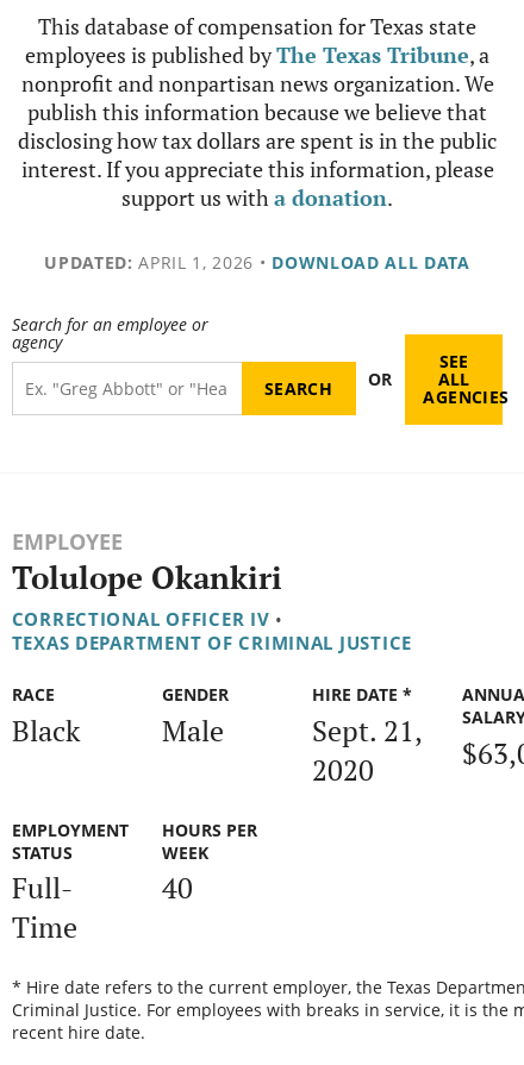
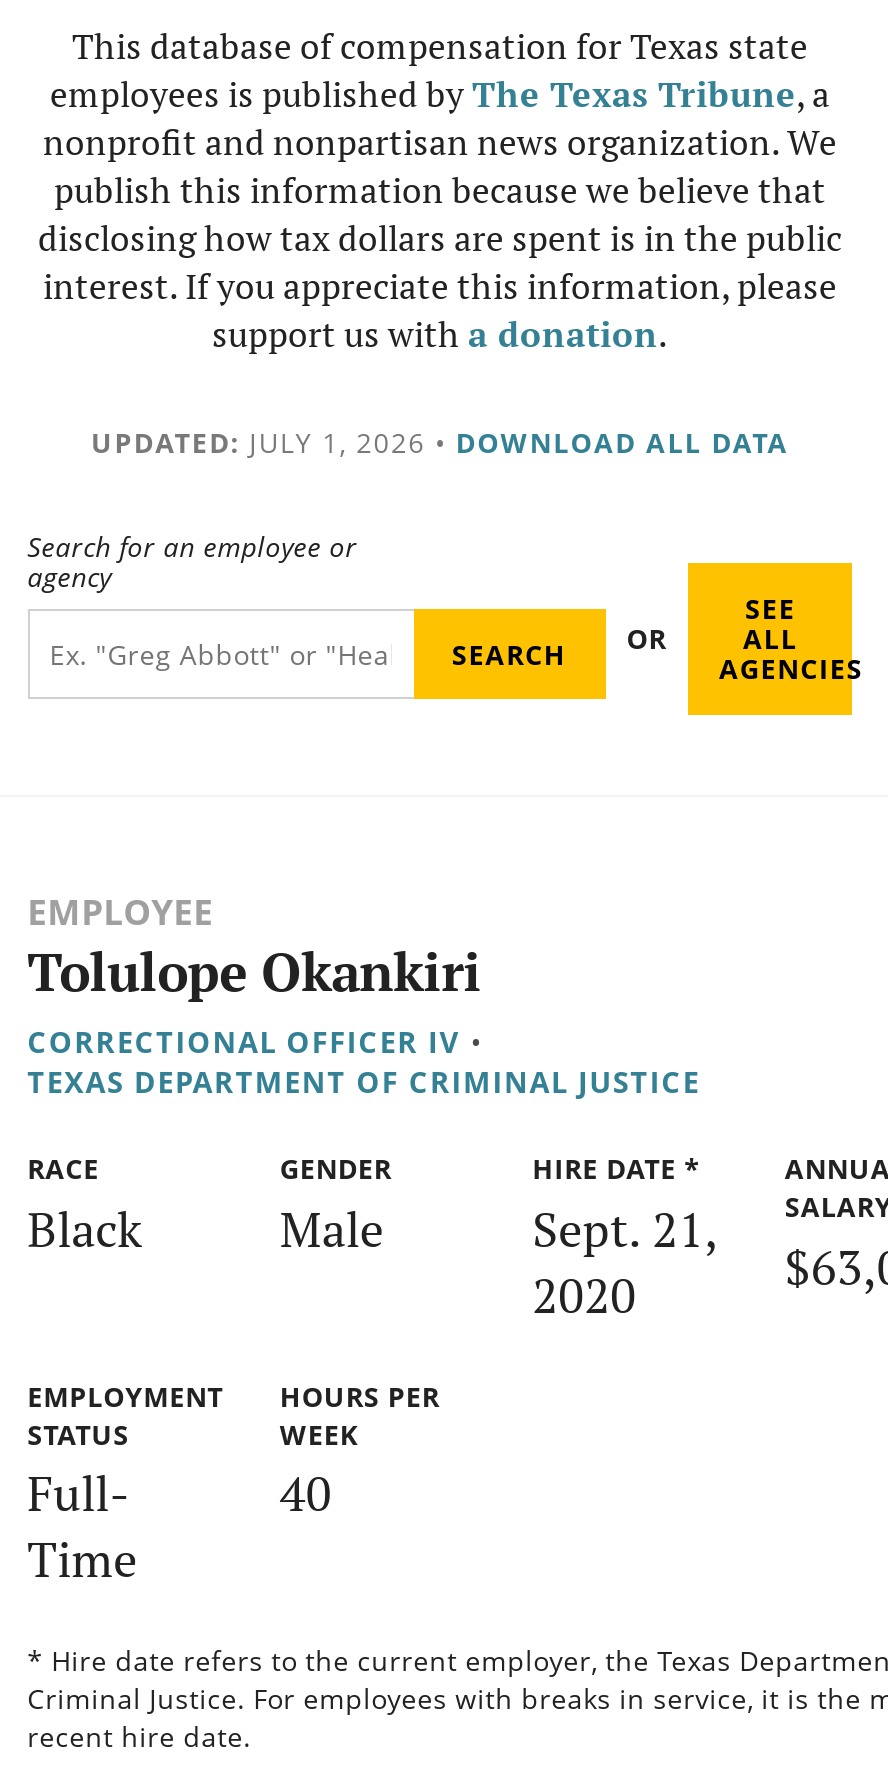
[44,251,470,274] UPDATED: APRIL 1, 2026 • DOWNLOAD ALL DATA -> [91,423,789,461] UPDATED: JULY 1, 2026 • DOWNLOAD ALL DATA

